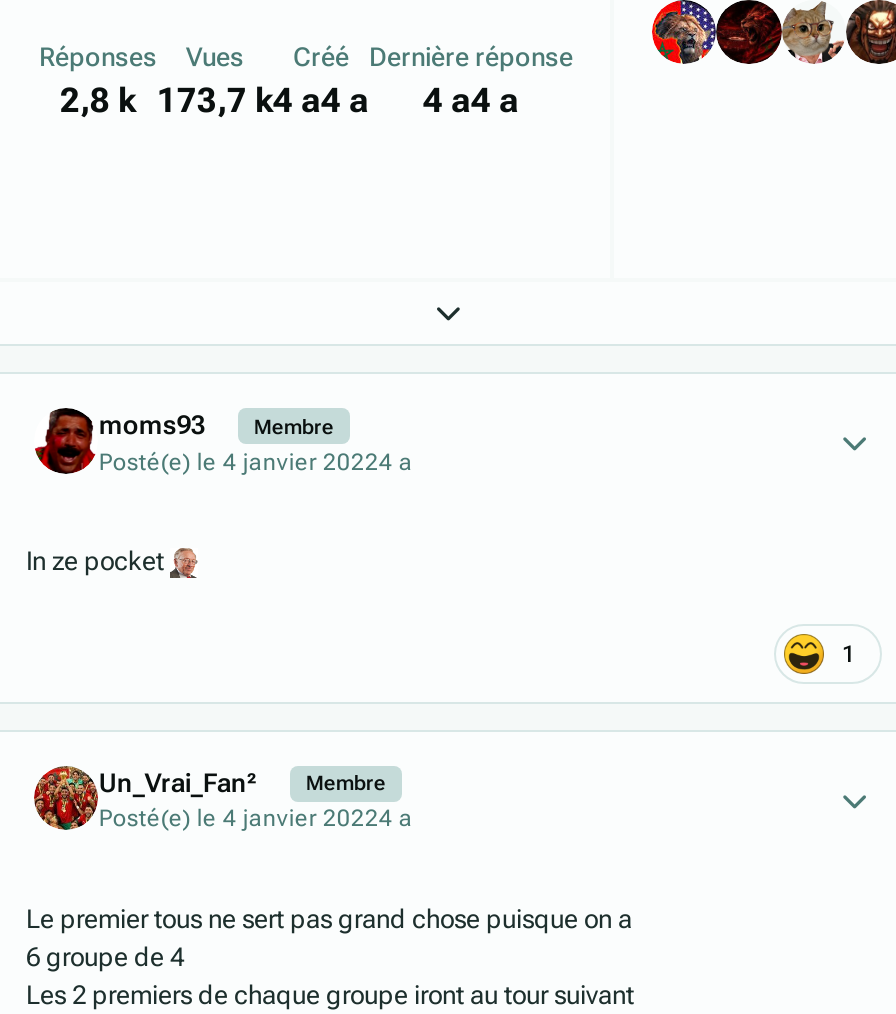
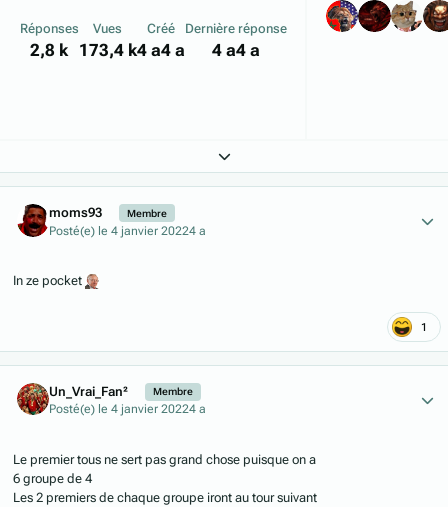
[60,80,519,120] 2,8 k 173,7 k 4 a4 a 4 a4 a -> [30,40,259,60] 2,8 k 173,4 k 4 a4 a 4 a4 a

